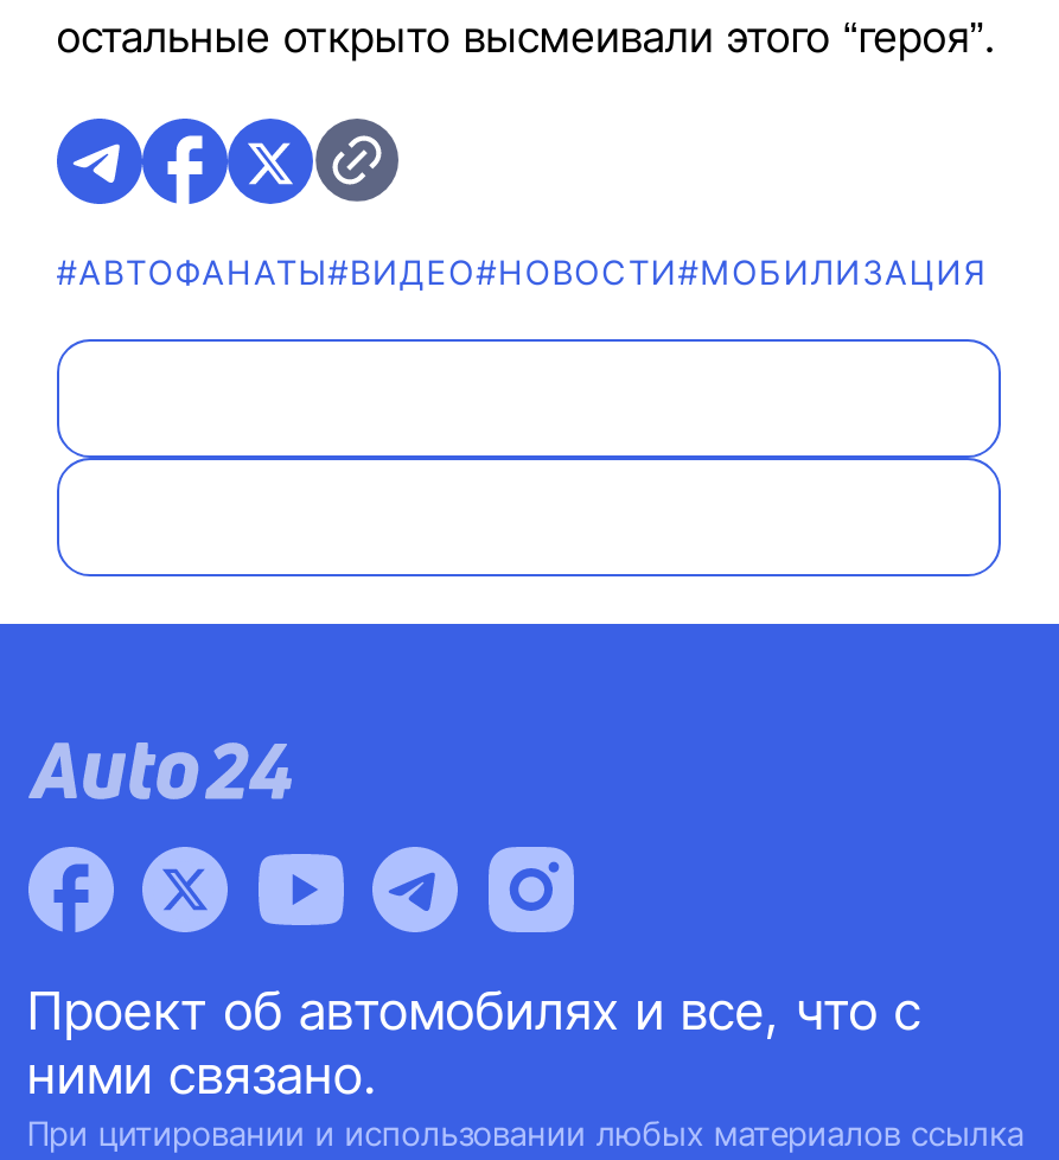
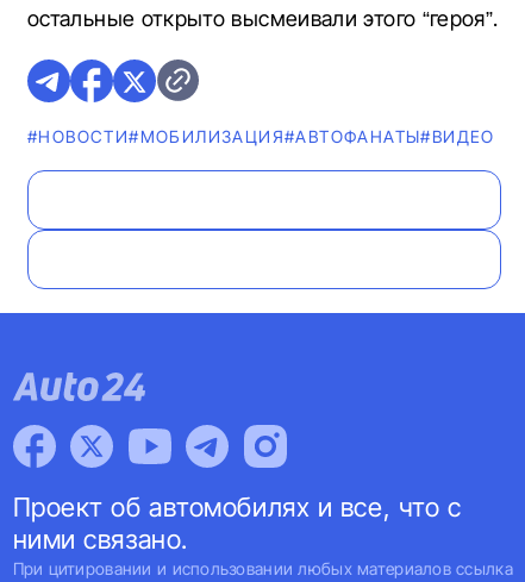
[57,251,989,292] #AВТОФАНАТЫ#ВИДЕО#НОВОСТИ#МОБИЛИЗАЦИЯ -> [27,126,495,146] #НОВОСТИ#МОБИЛИЗАЦИЯ#AВТОФАНАТЫ#ВИДЕО

